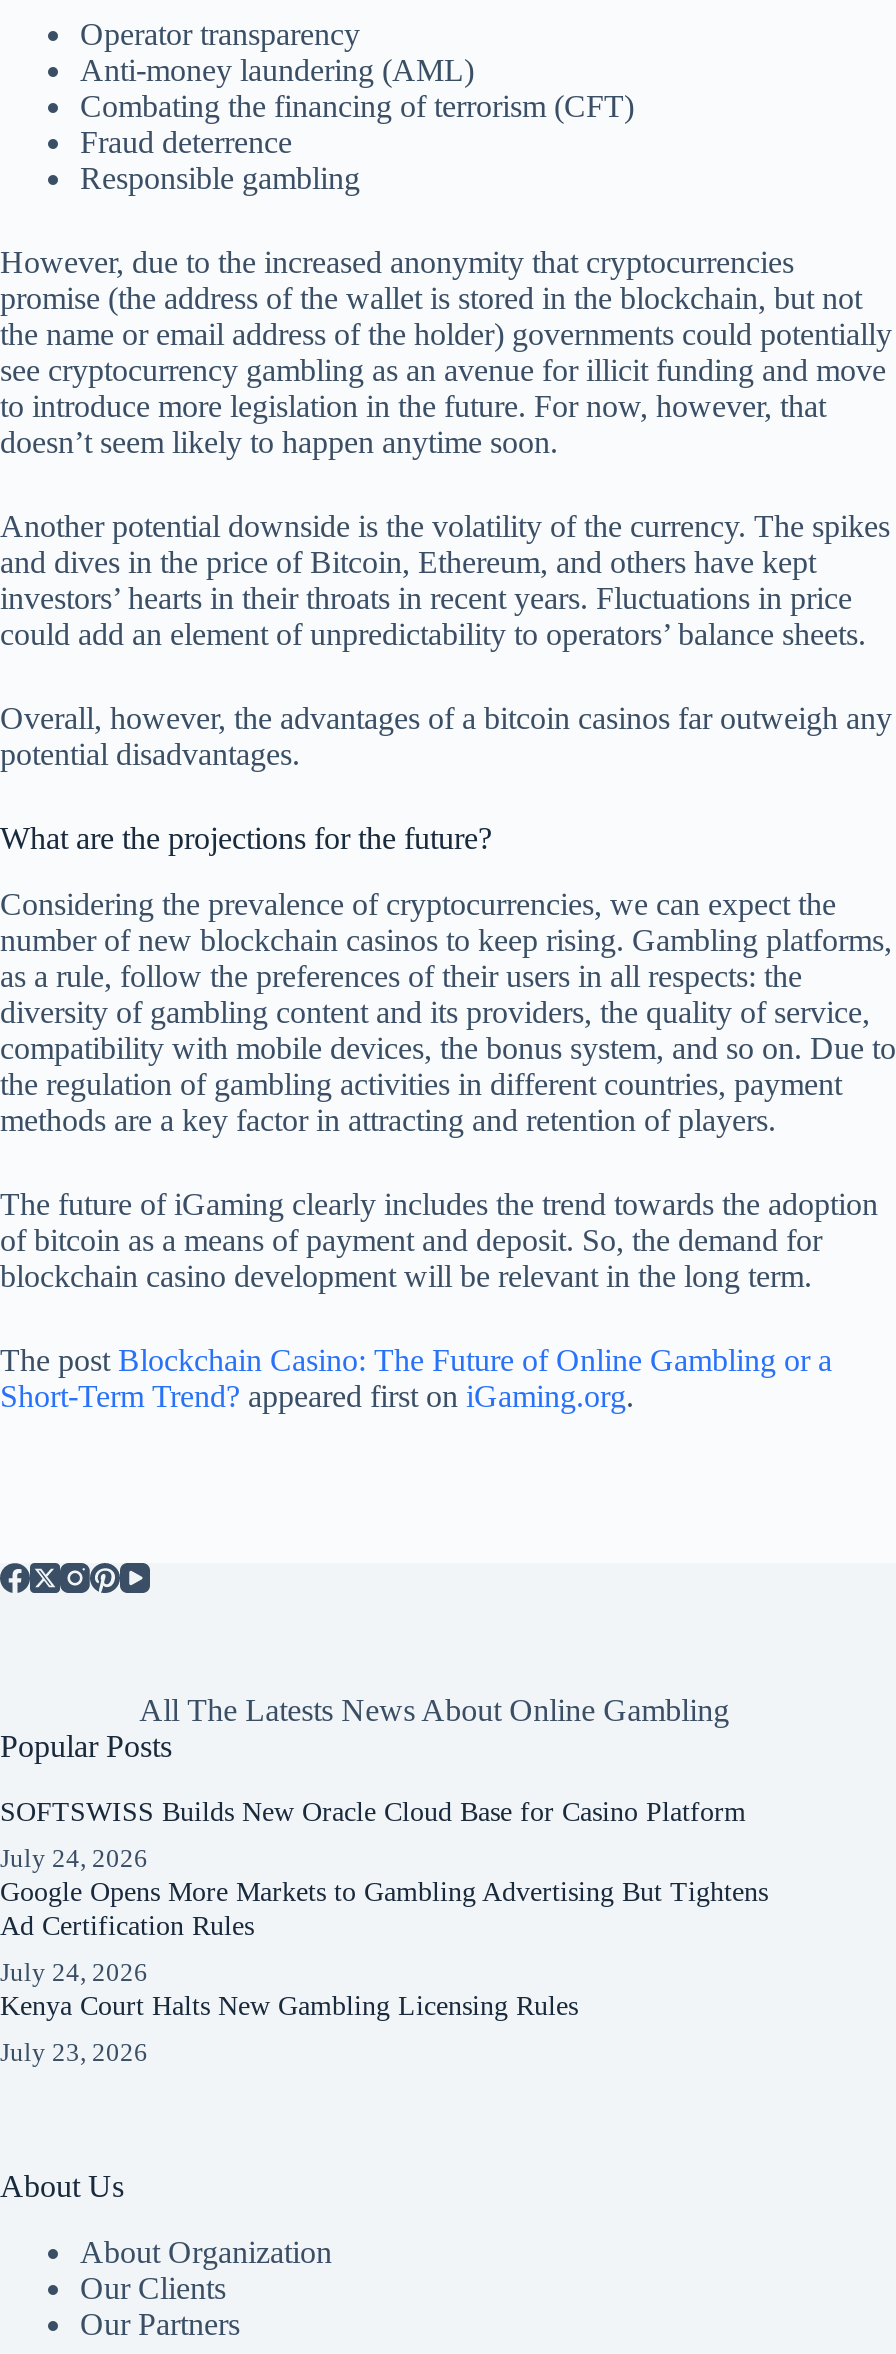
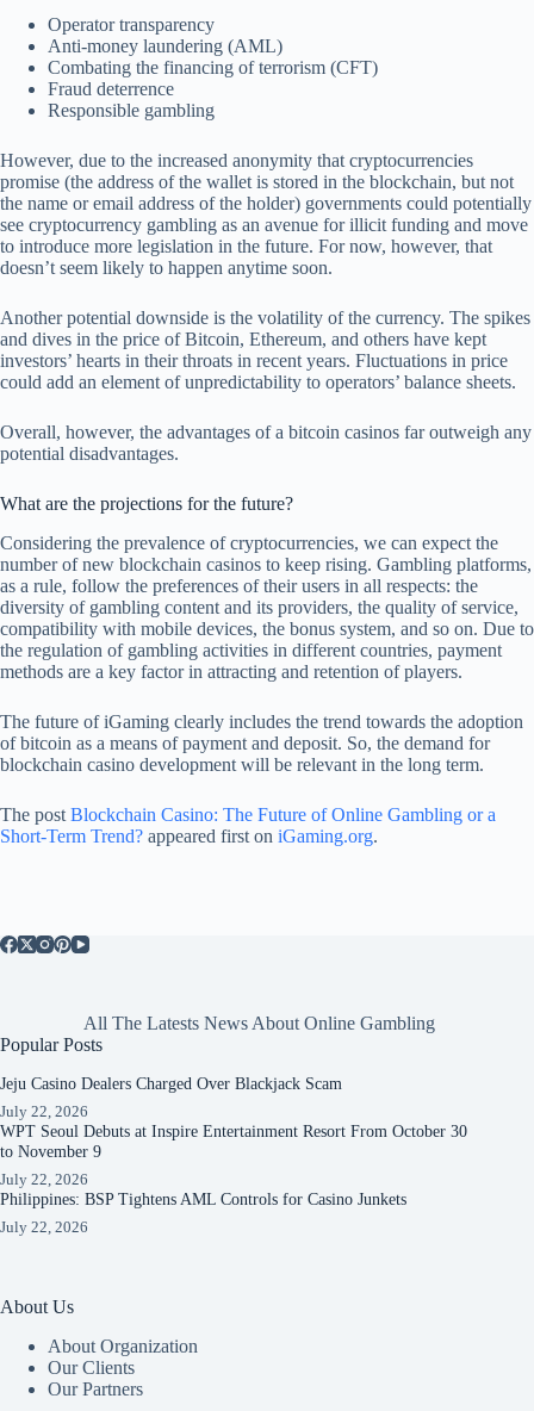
[0,1795,746,1827] SOFTSWISS Builds New Oracle Cloud Base for Casino Platform -> [0,1074,342,1093] Jeju Casino Dealers Charged Over Blackjack Scam
[0,1843,768,1941] July 24, 2026 | Google Opens More Markets to Gambling Advertising But Tightens | Ad Certification Rules -> [0,1102,467,1161] July 22, 2026 | WPT Seoul Debuts at Inspire Entertainment Resort From October 30 | to November 9
[0,1957,578,2021] July 24, 2026 | Kenya Court Halts New Gambling Licensing Rules -> [0,1170,406,1208] July 22, 2026 | Philippines: BSP Tightens AML Controls for Casino Junkets
[0,2037,148,2067] July 23, 2026 -> [0,1218,88,1236] July 22, 2026

